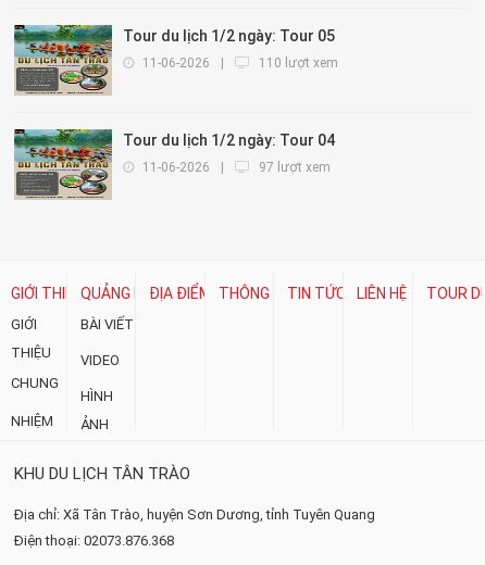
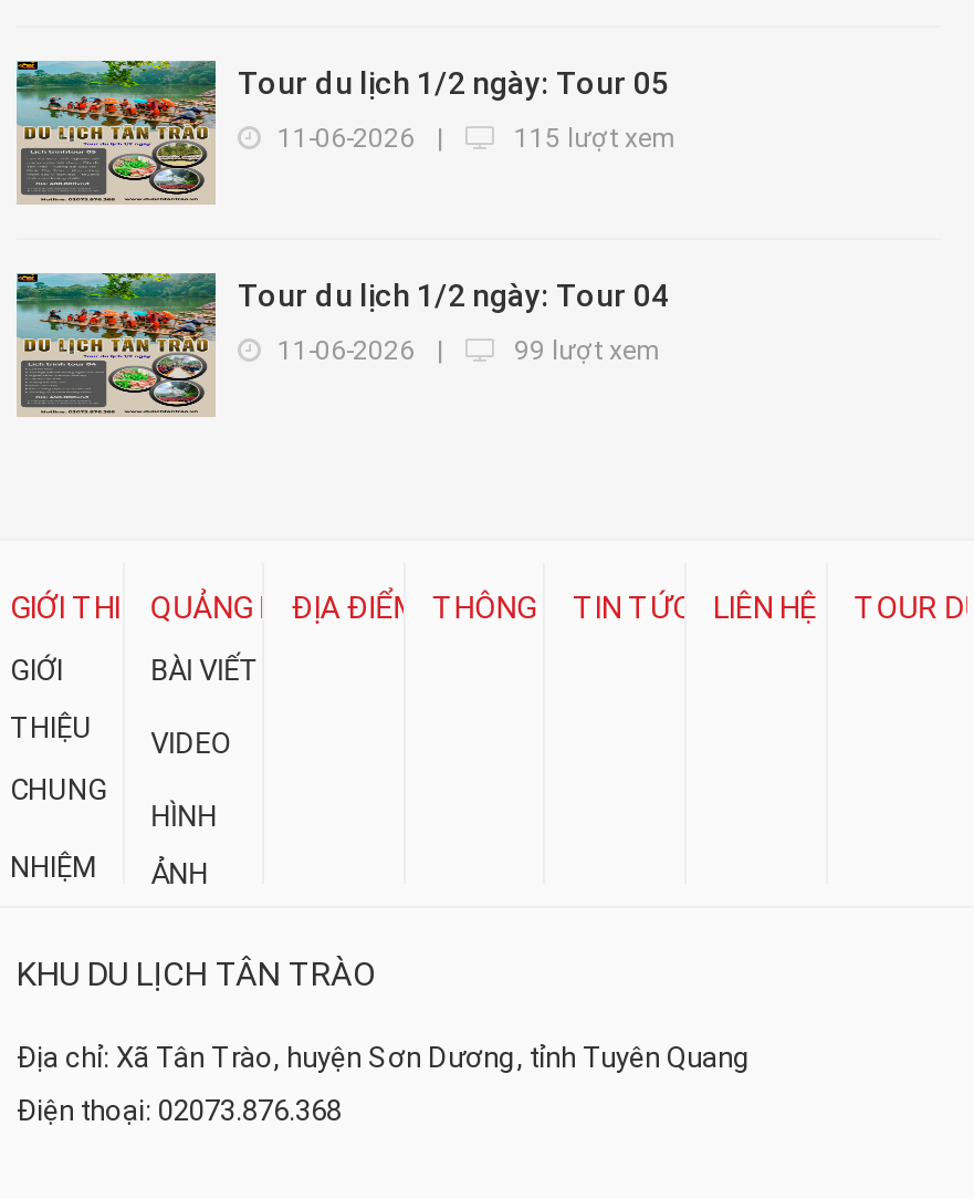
[256,55,338,71] 110 lượt xem -> [507,123,675,154] 115 lượt xem
[256,160,331,175] 97 lượt xem -> [507,335,660,366] 99 lượt xem

